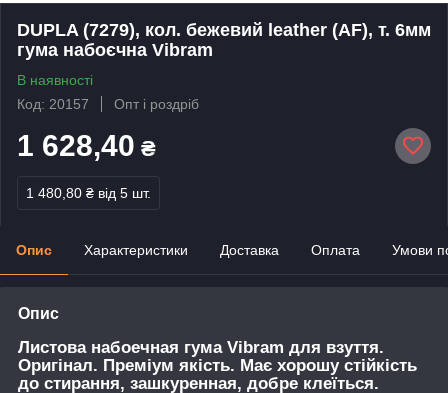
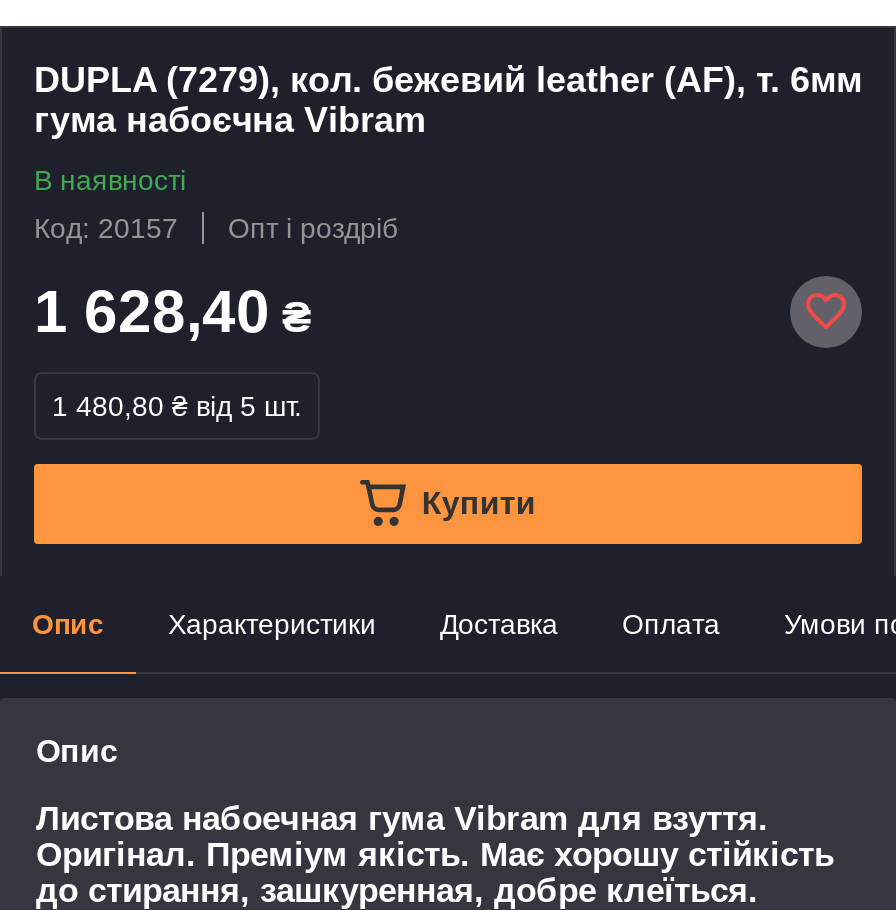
none -> [422,486,536,520] Купити

